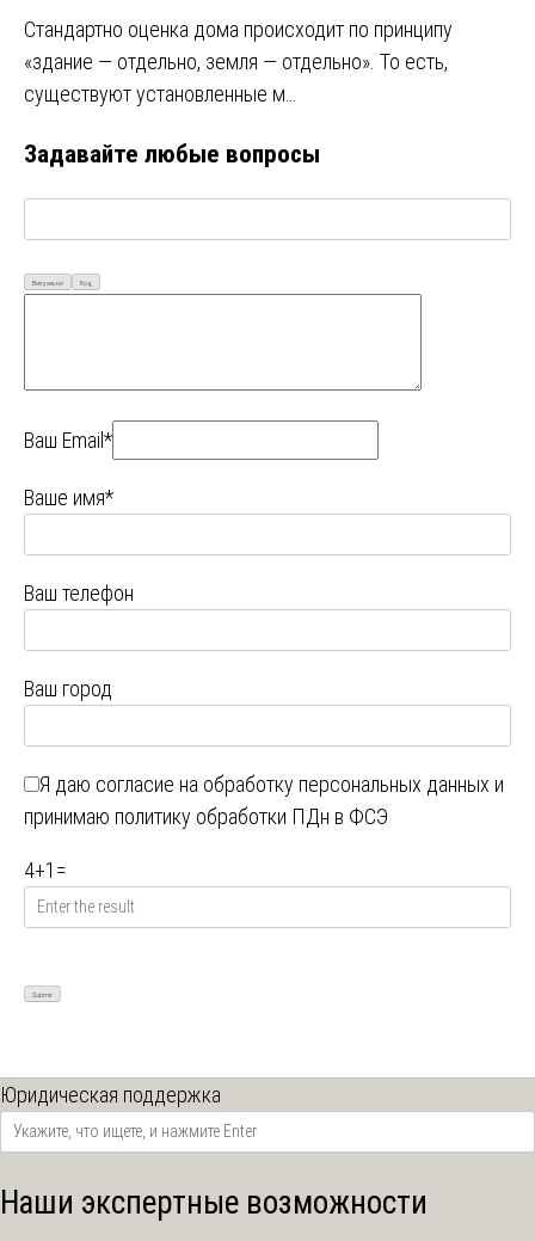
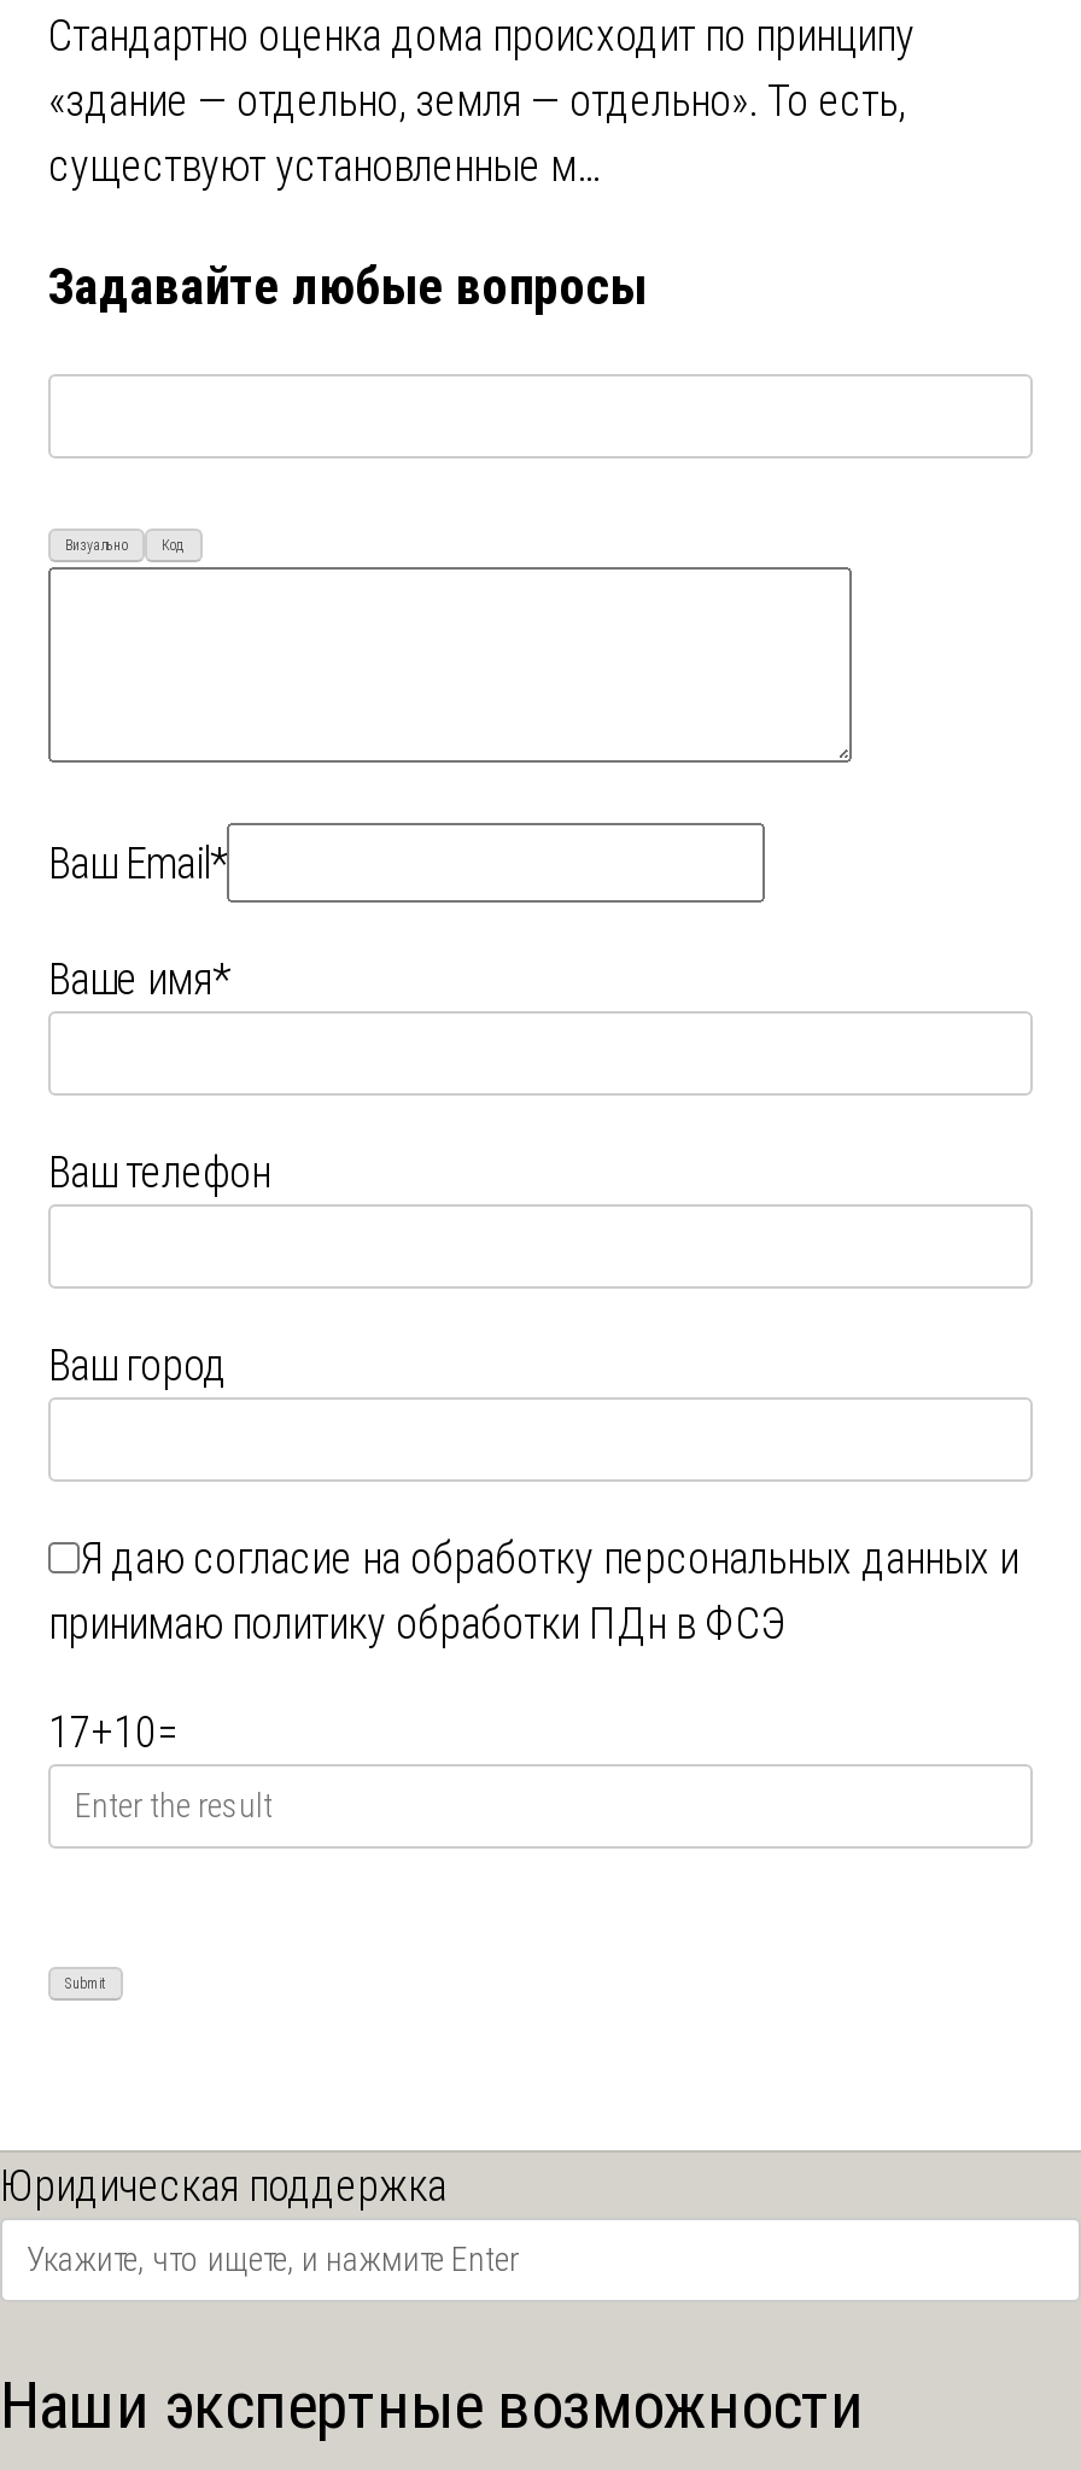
[24,857,67,882] 4+1= -> [48,1707,179,1758] 17+10=

